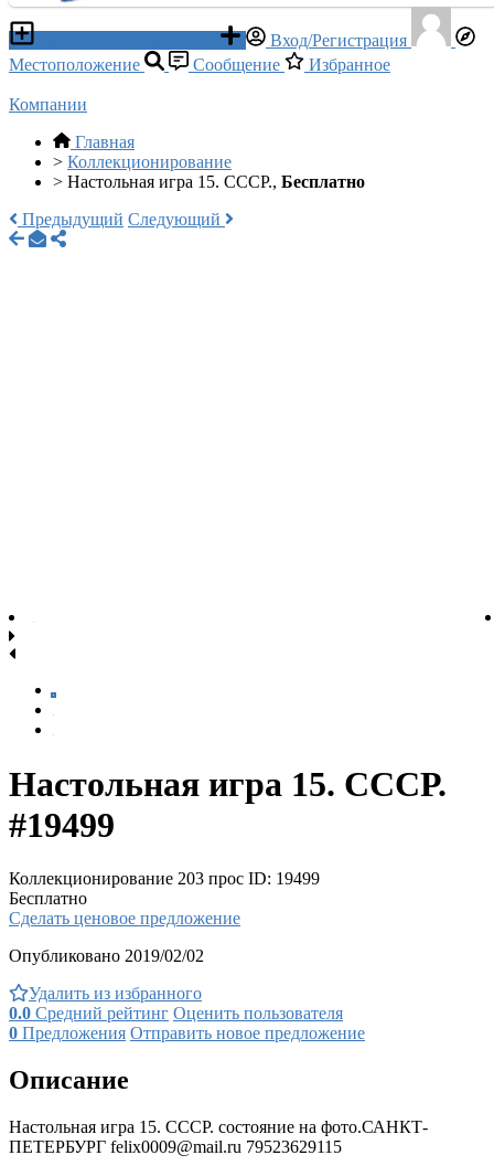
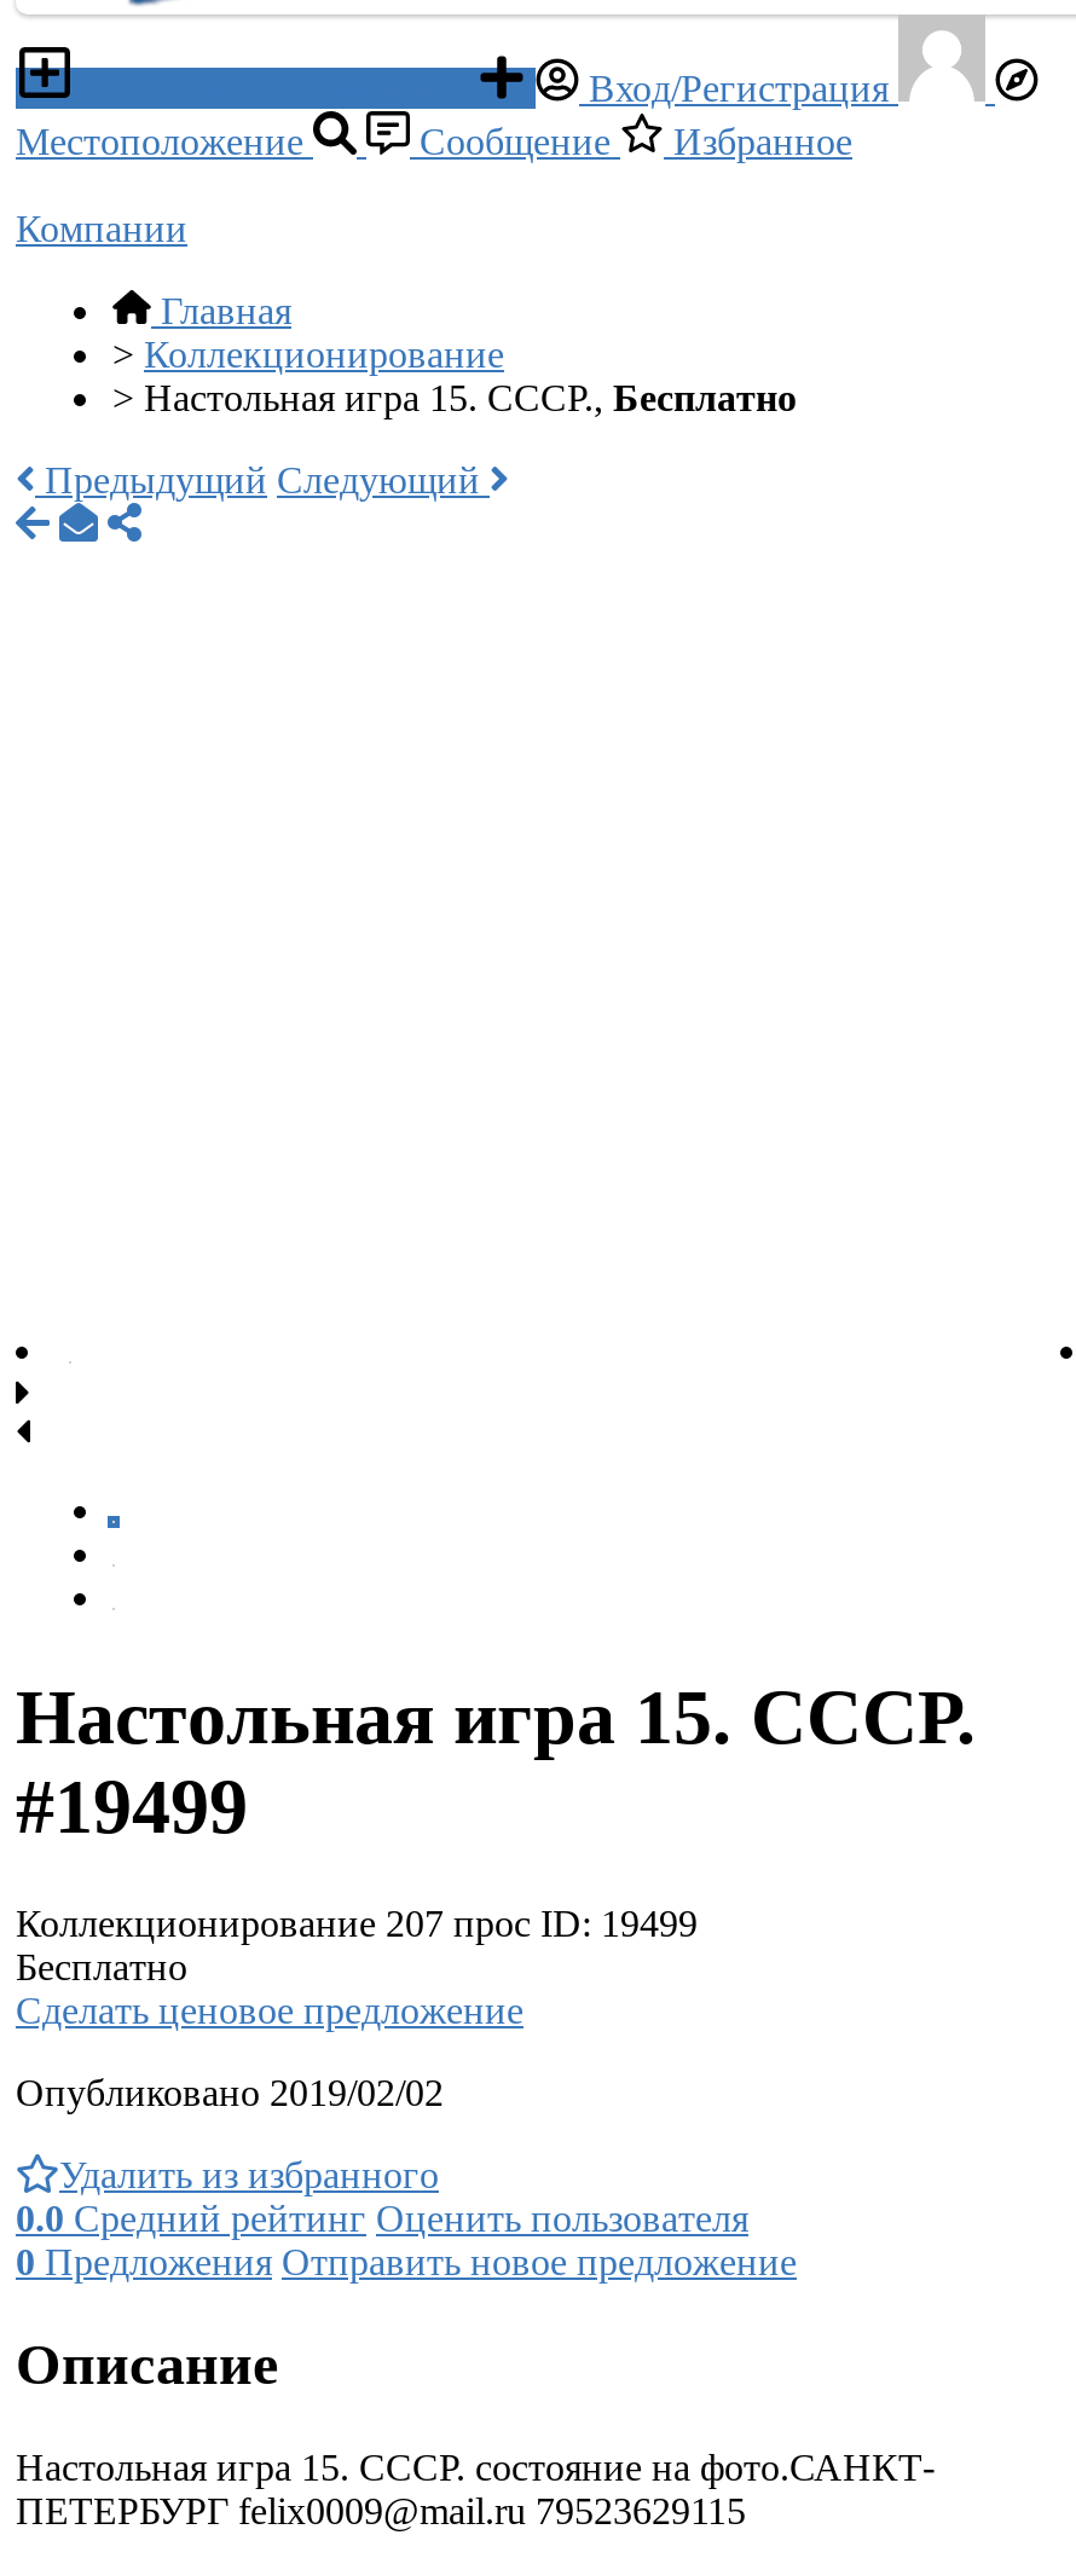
[9,869,320,888] Коллекционирование 203 прос ID: 19499 -> [16,1903,698,1944] Коллекционирование 207 прос ID: 19499

